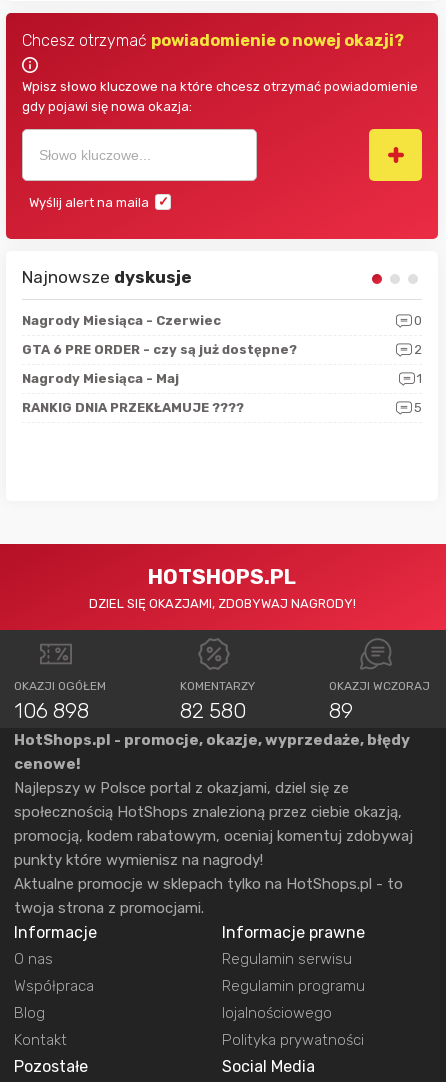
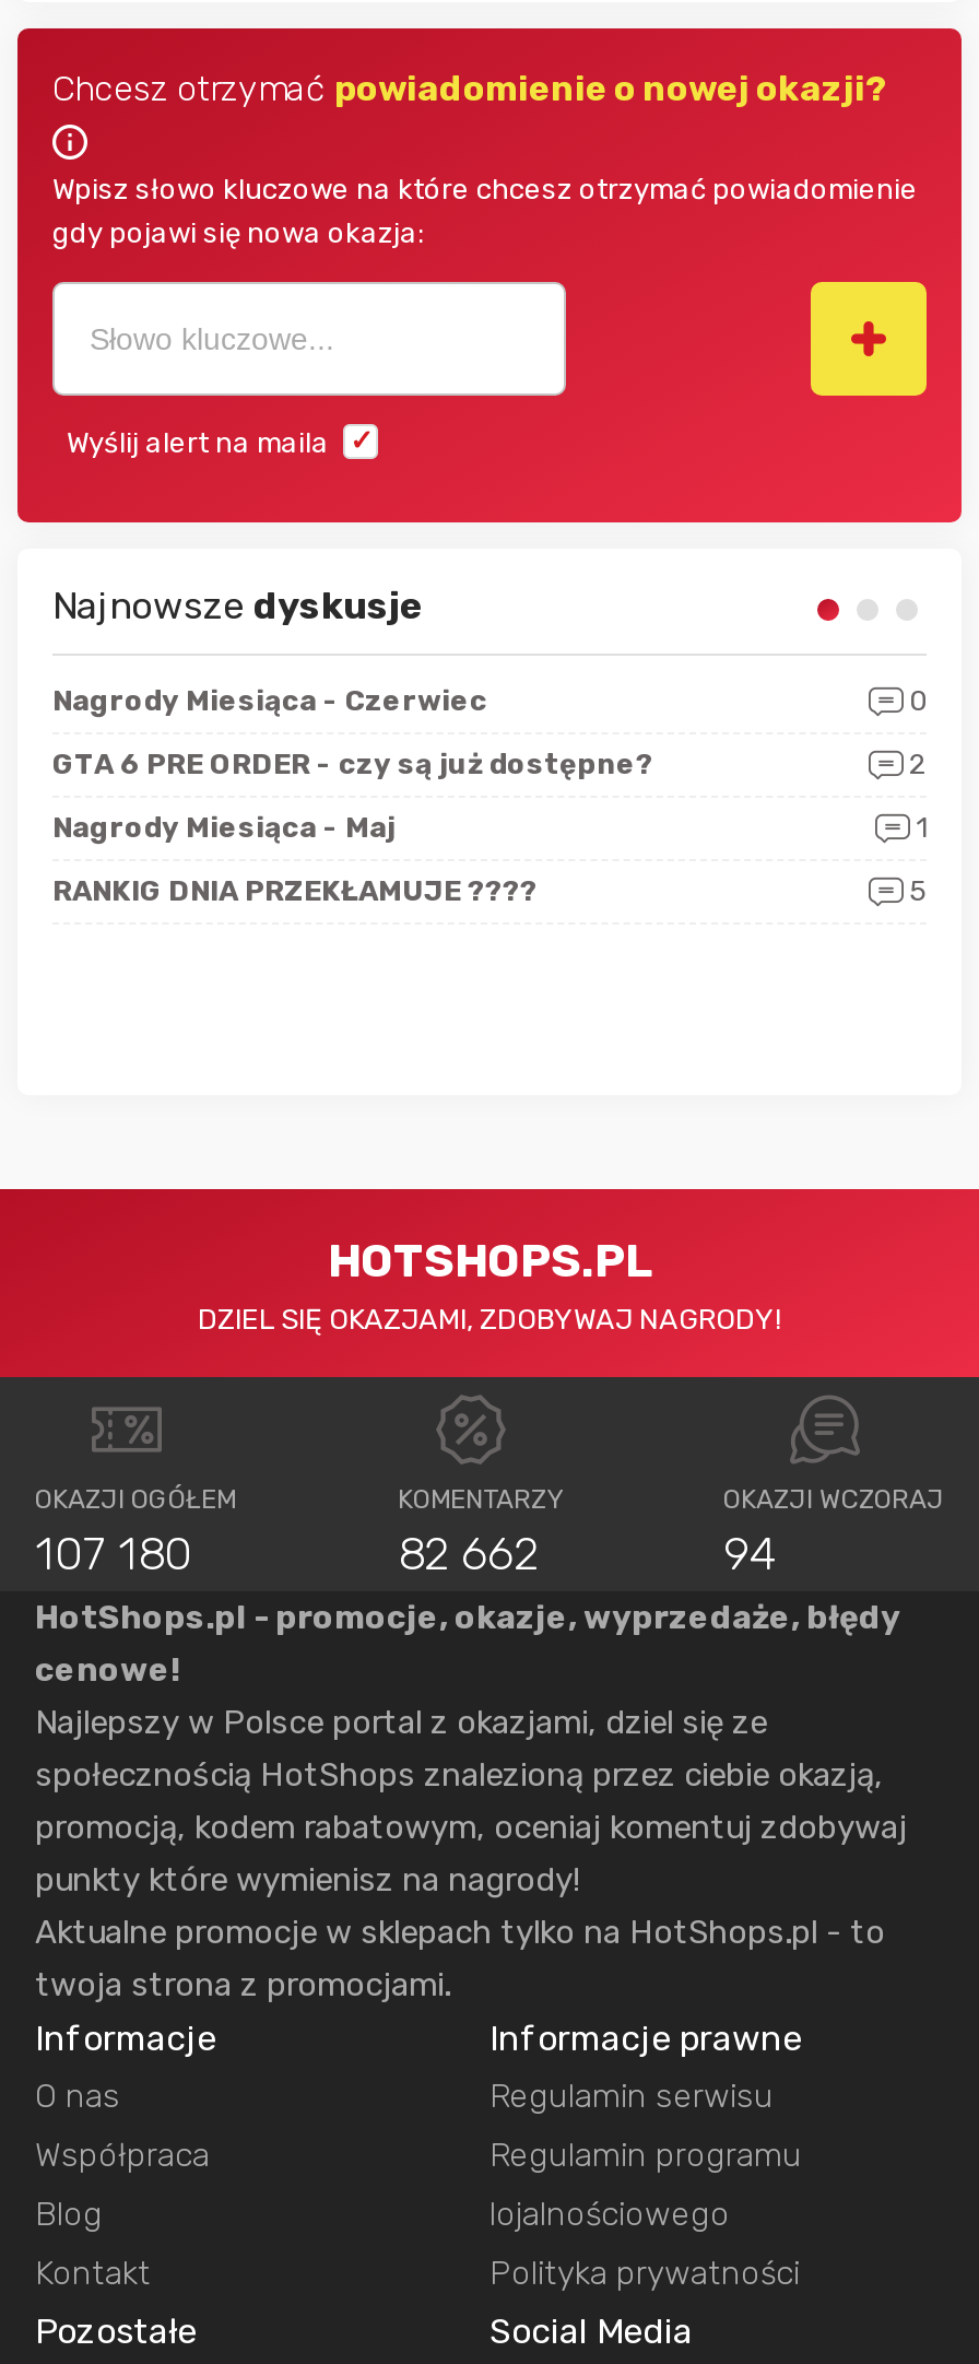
[14,697,89,722] 106 898 -> [35,1525,192,1579] 107 180
[180,697,246,722] 82 580 -> [398,1525,540,1579] 82 662
[329,697,353,722] 89 -> [723,1525,776,1579] 94

